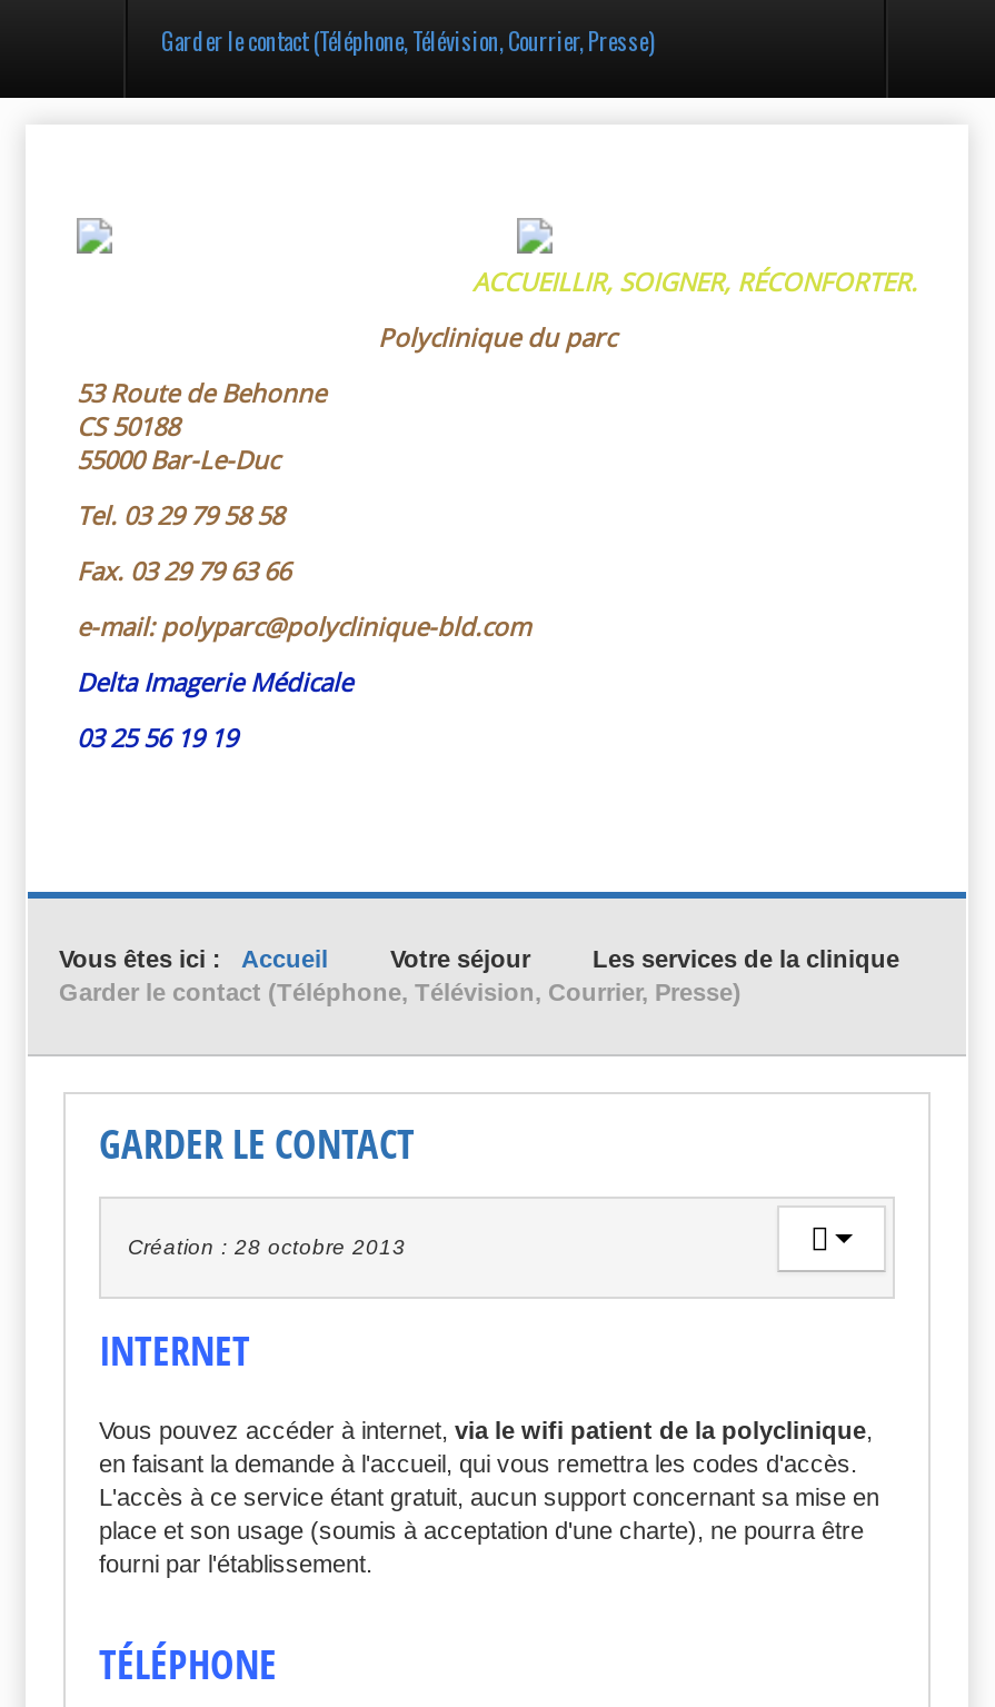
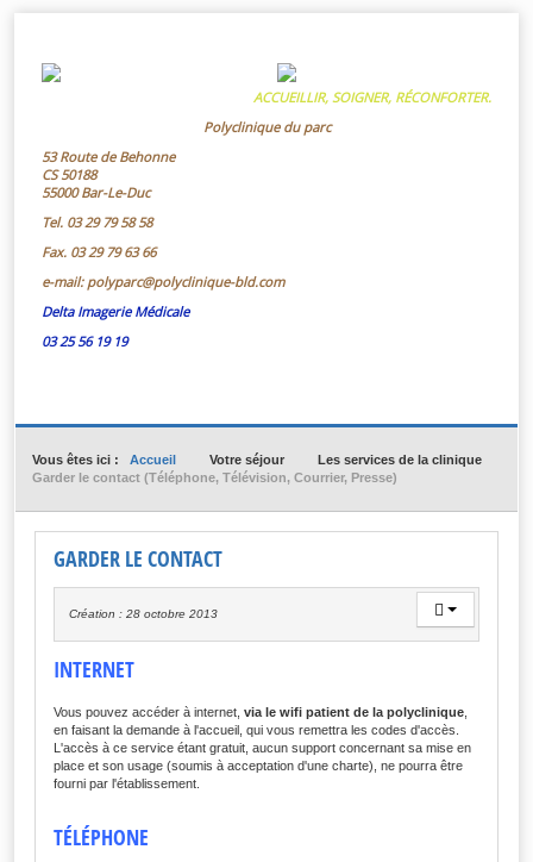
[161,22,653,58] Garder le contact (Téléphone, Télévision, Courrier, Presse) -> none

